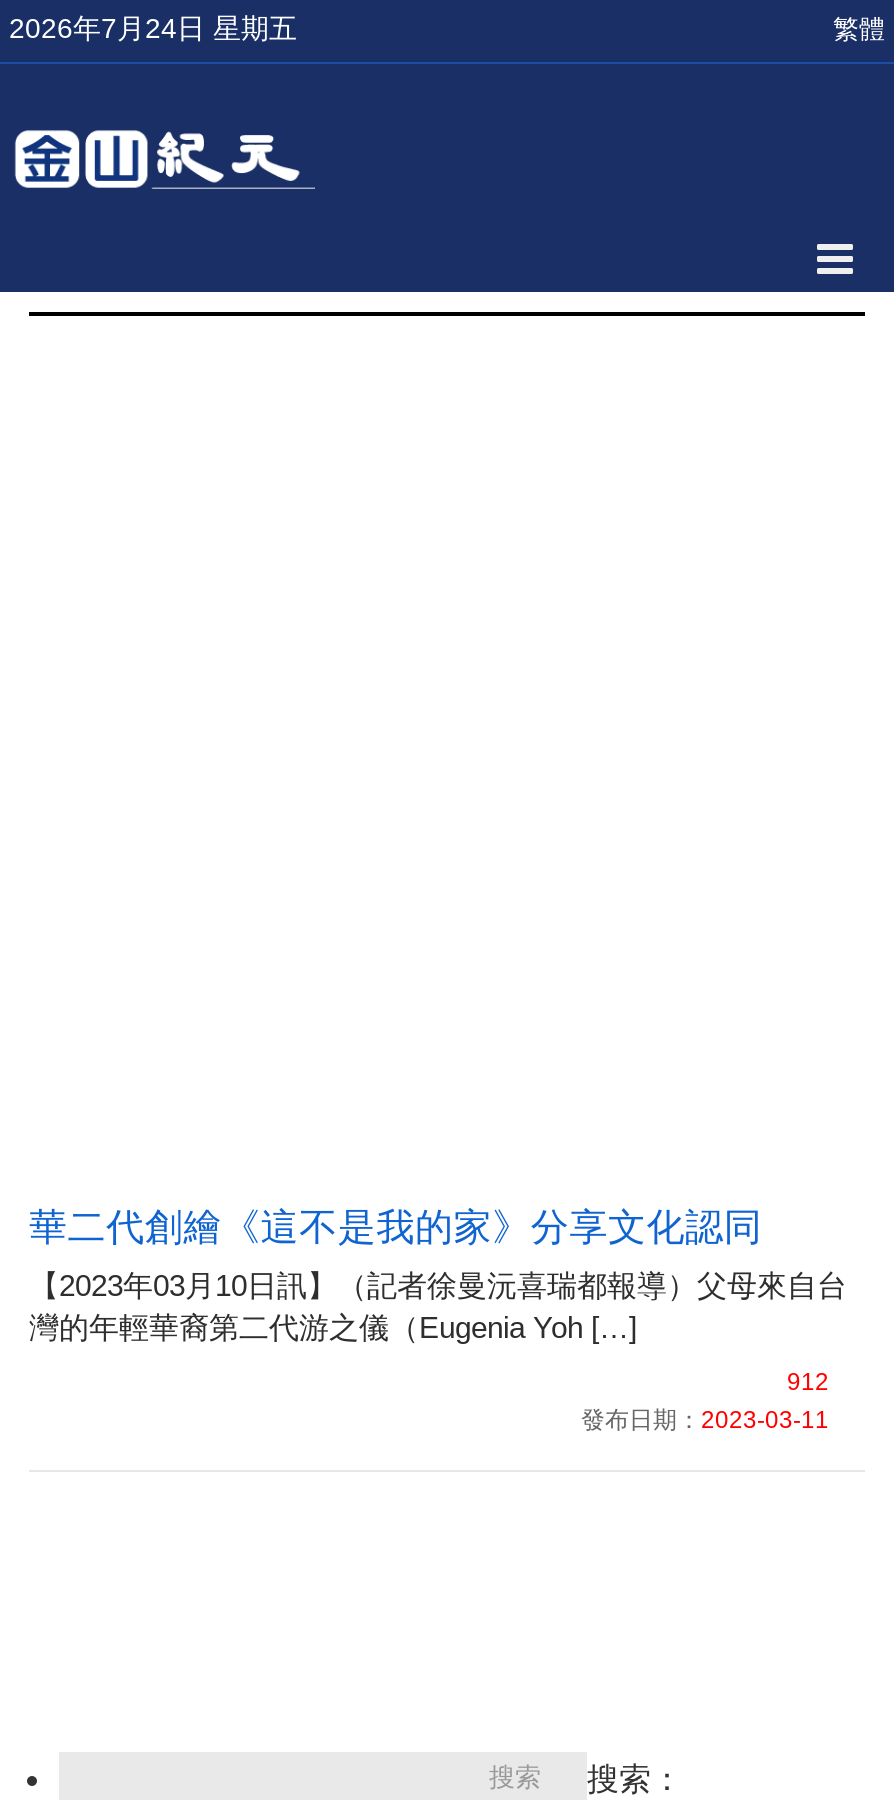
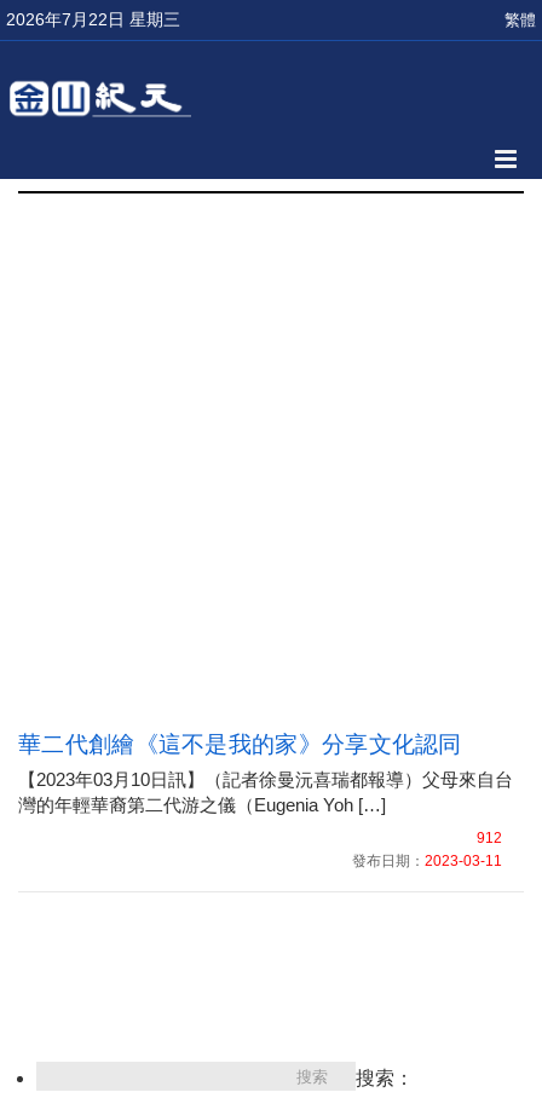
[9,12,297,44] 2026年7月24日 星期五 -> [6,10,180,29] 2026年7月22日 星期三

